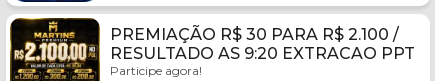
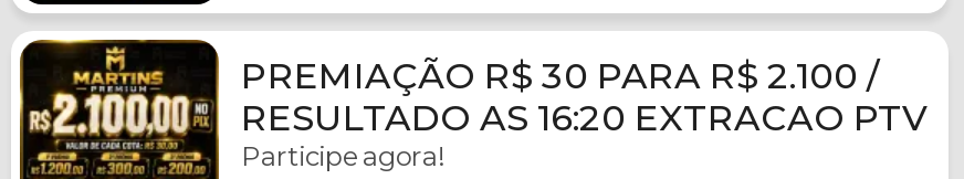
[110,44,415,63] RESULTADO AS 9:20 EXTRACAO PPT -> [241,96,926,138] RESULTADO AS 16:20 EXTRACAO PTV

